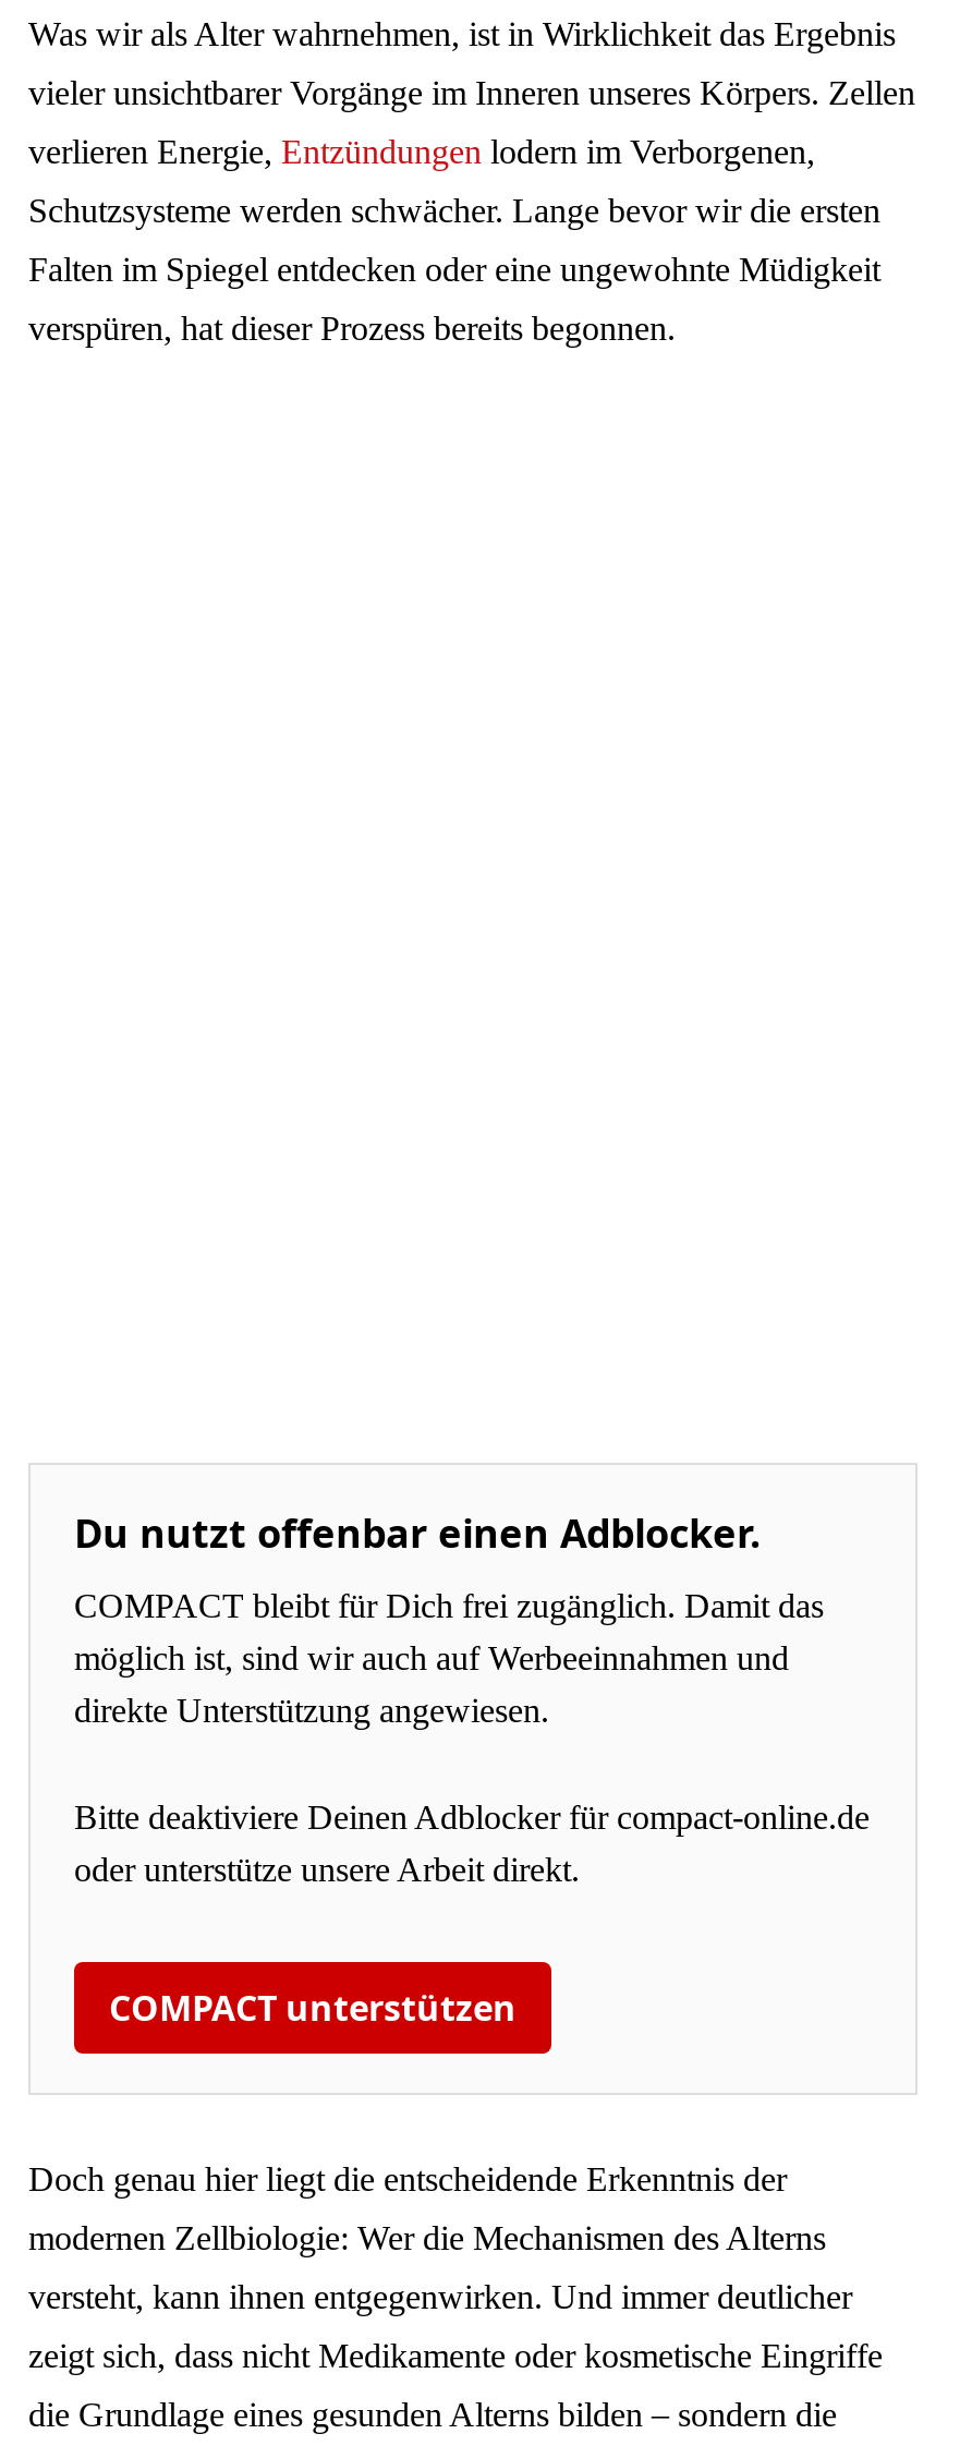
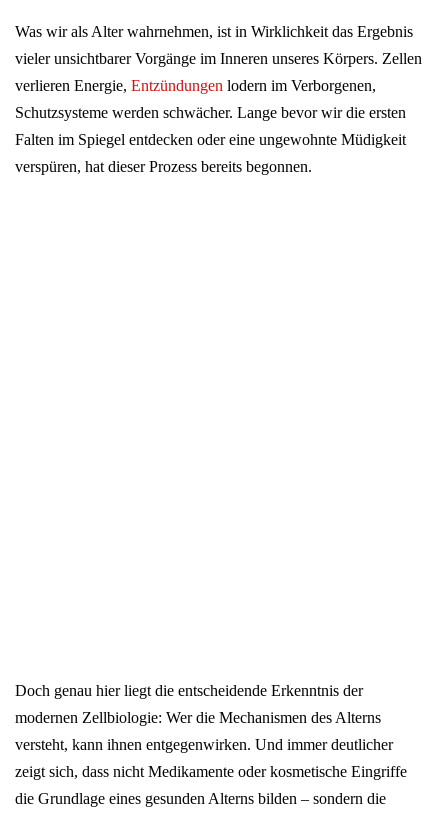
[74,1506,870,2032] Du nutzt offenbar einen Adblocker. | COMPACT bleibt für Dich frei zugänglich. Damit das | möglich ist, sind wir auch auf Werbeeinnahmen und | direkte Unterstützung angewiesen. | Bitte deaktiviere Deinen Adblocker für compact-online.de | oder unterstütze unsere Arbeit direkt. | COMPACT unterstützen -> none

